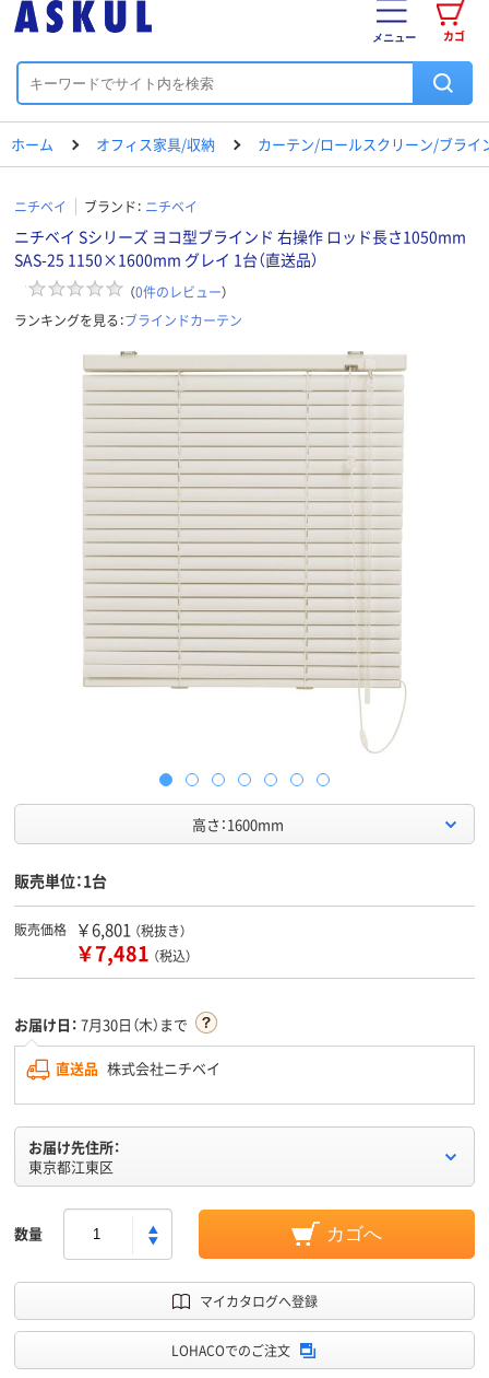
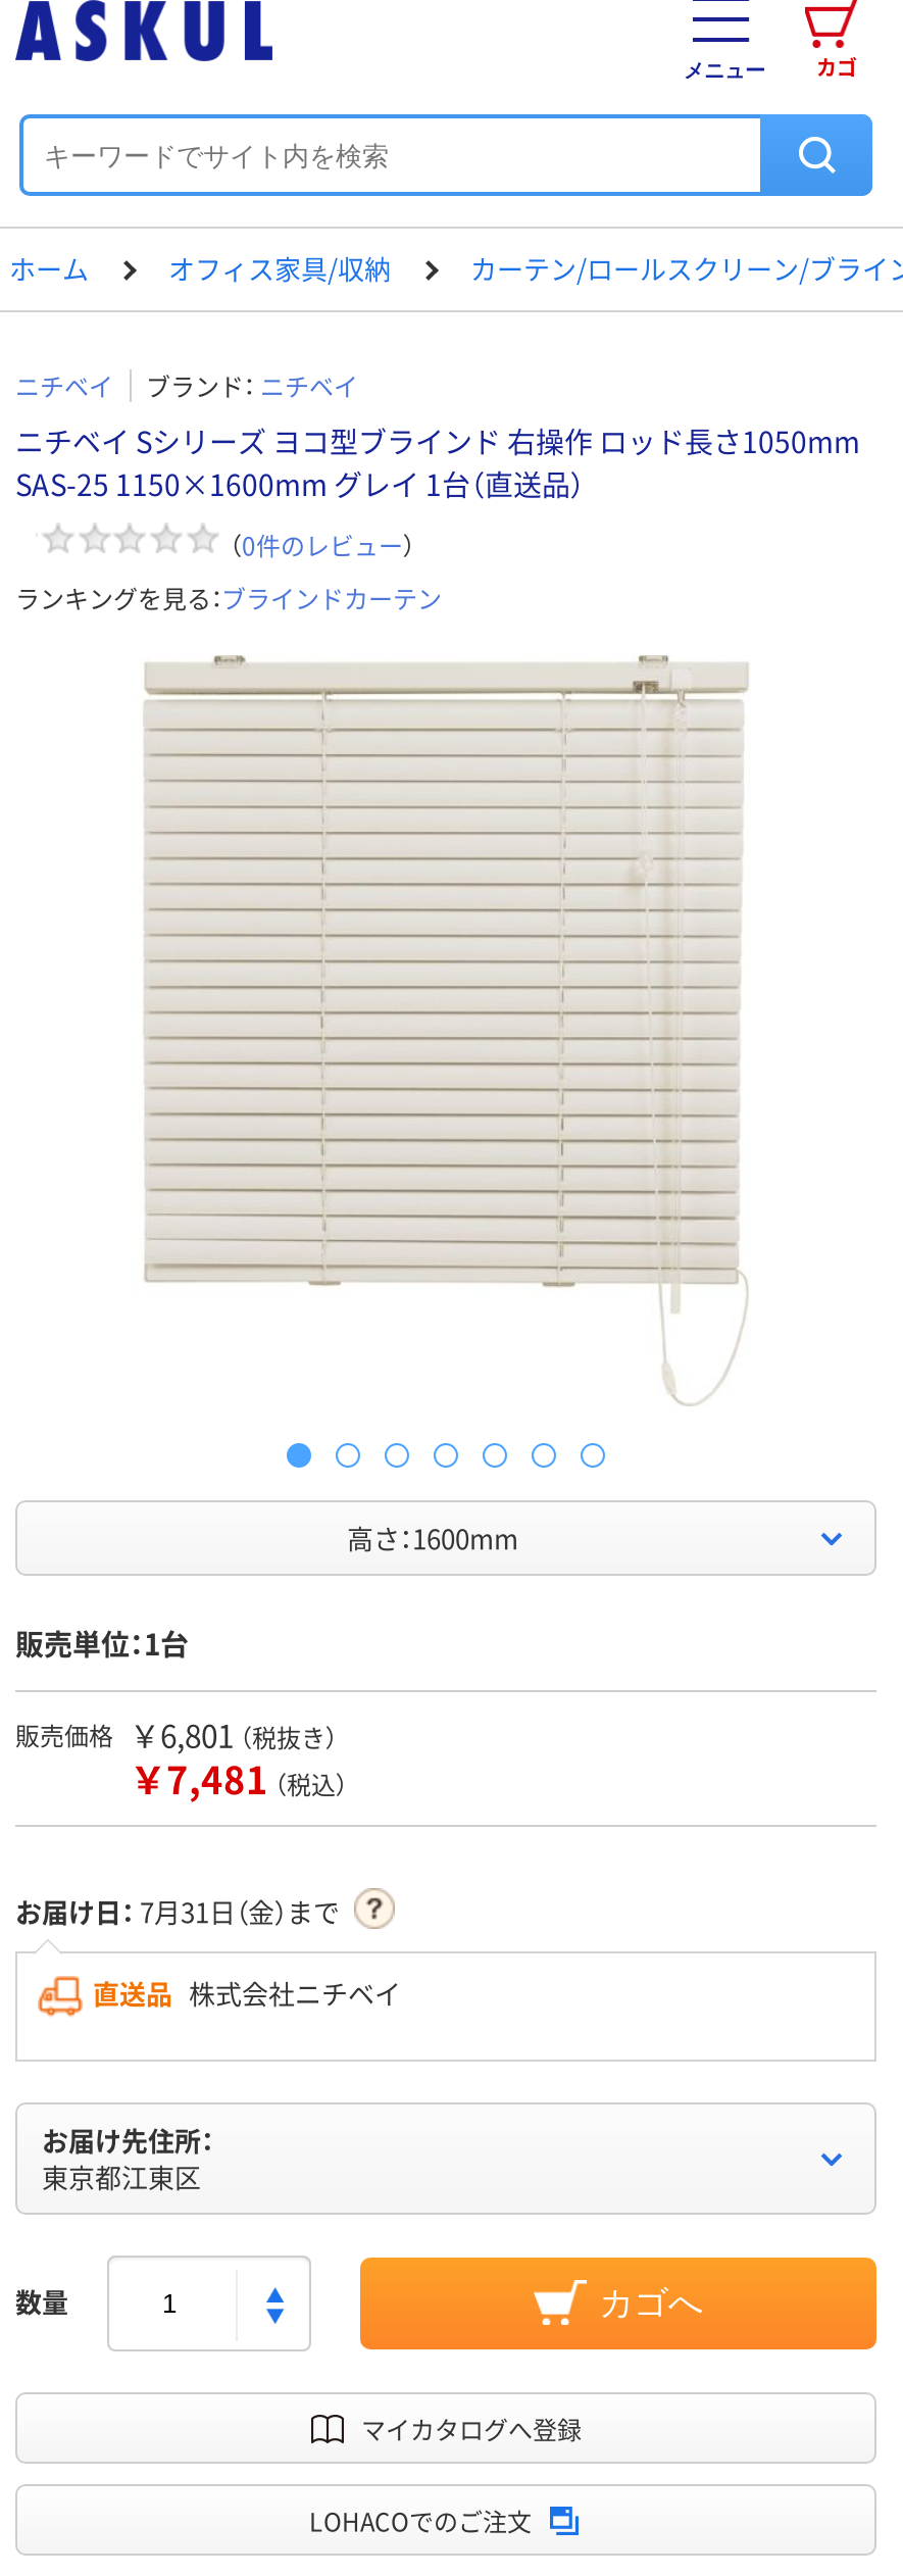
[14,1014,188,1035] お届け日：7月30日（木）まで -> [15,1893,340,1931] お届け日：7月31日（金）まで

